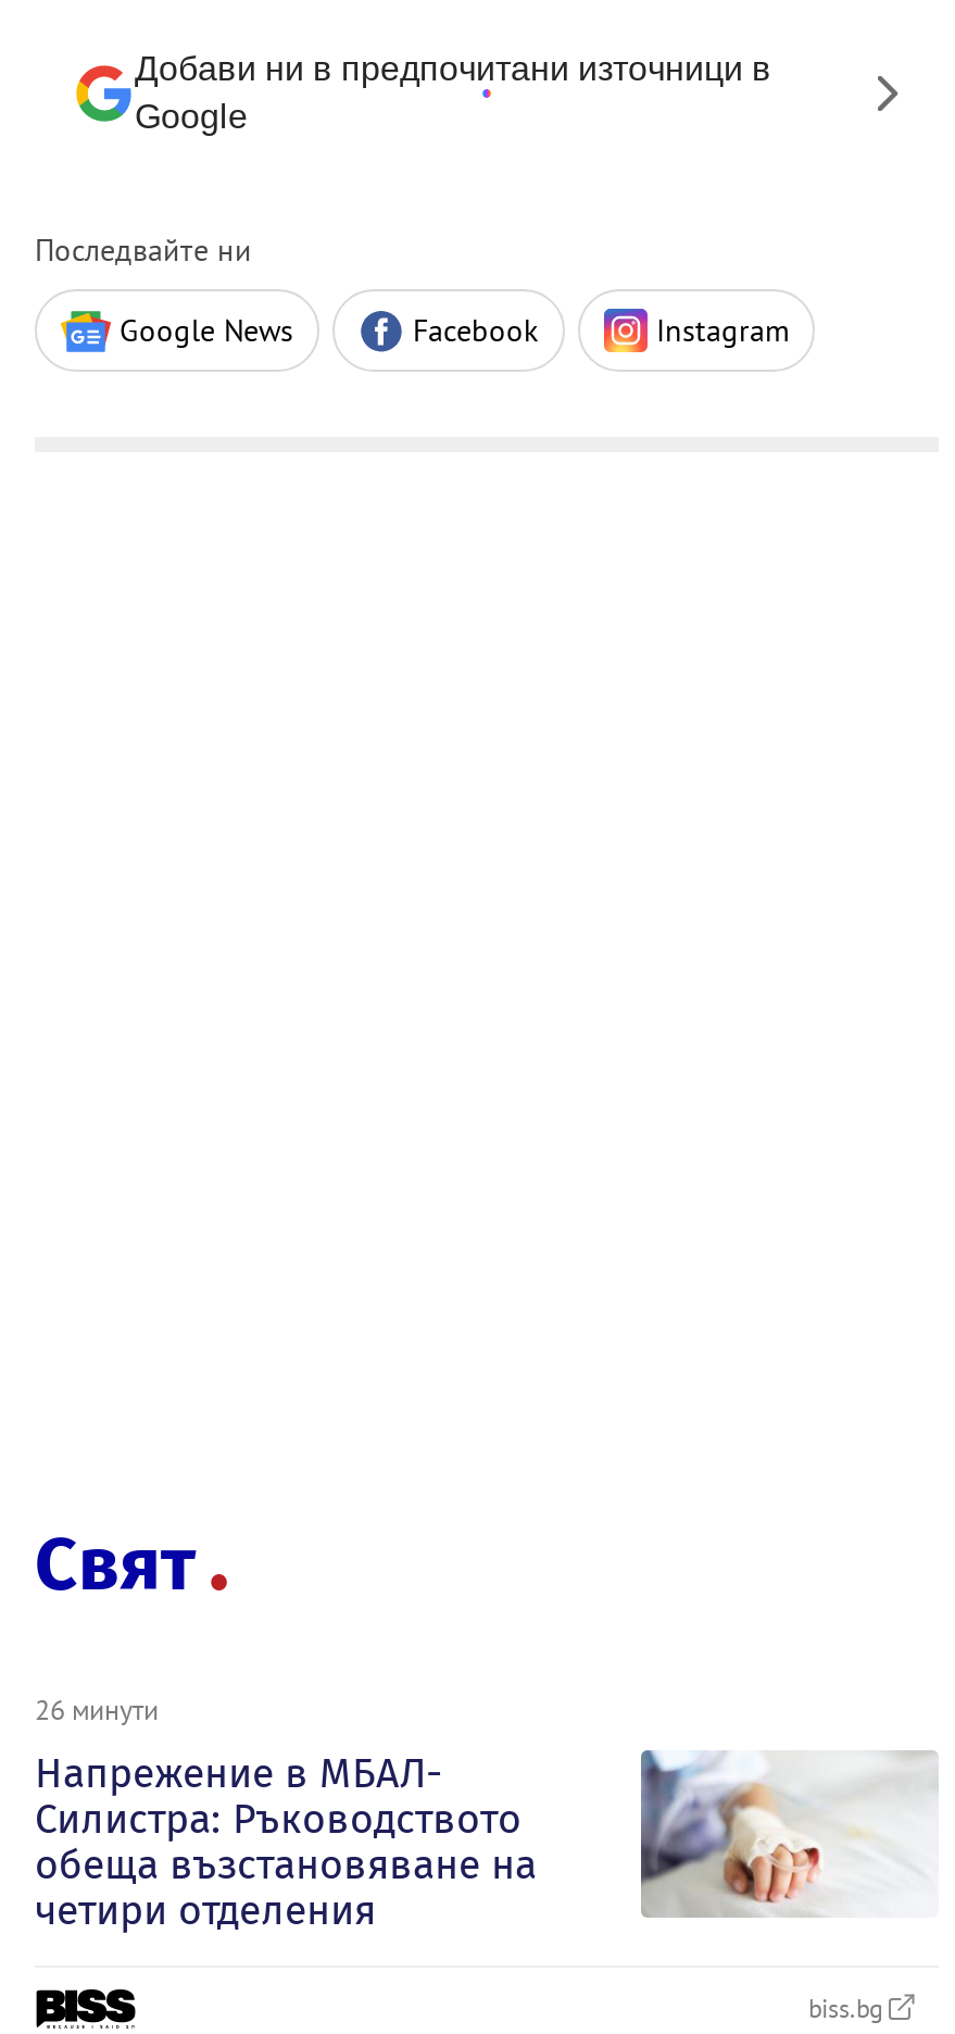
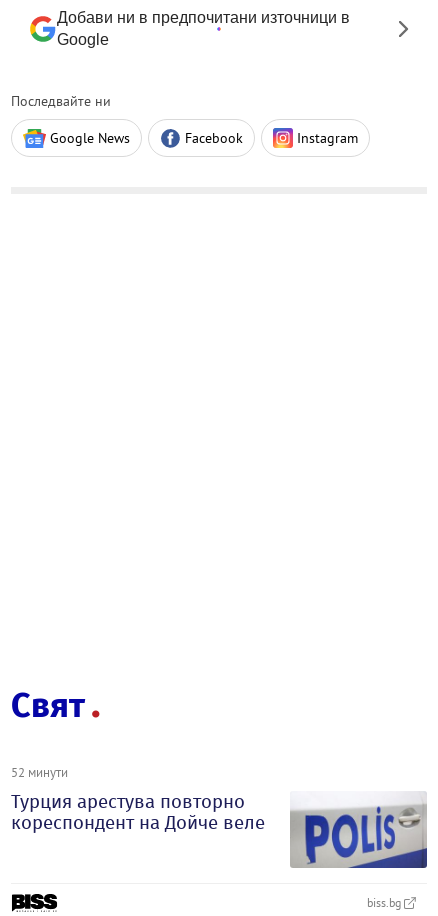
[35,1691,537,1934] 26 минути | Напрежение в МБАЛ- | Силистра: Ръководството | обеща възстановяване на | четири отделения -> [11,764,265,834] 52 минути | Турция арестува повторно | кореспондент на Дойче веле
[639,1748,939,1918] [image] -> [290,791,428,869] [image]

